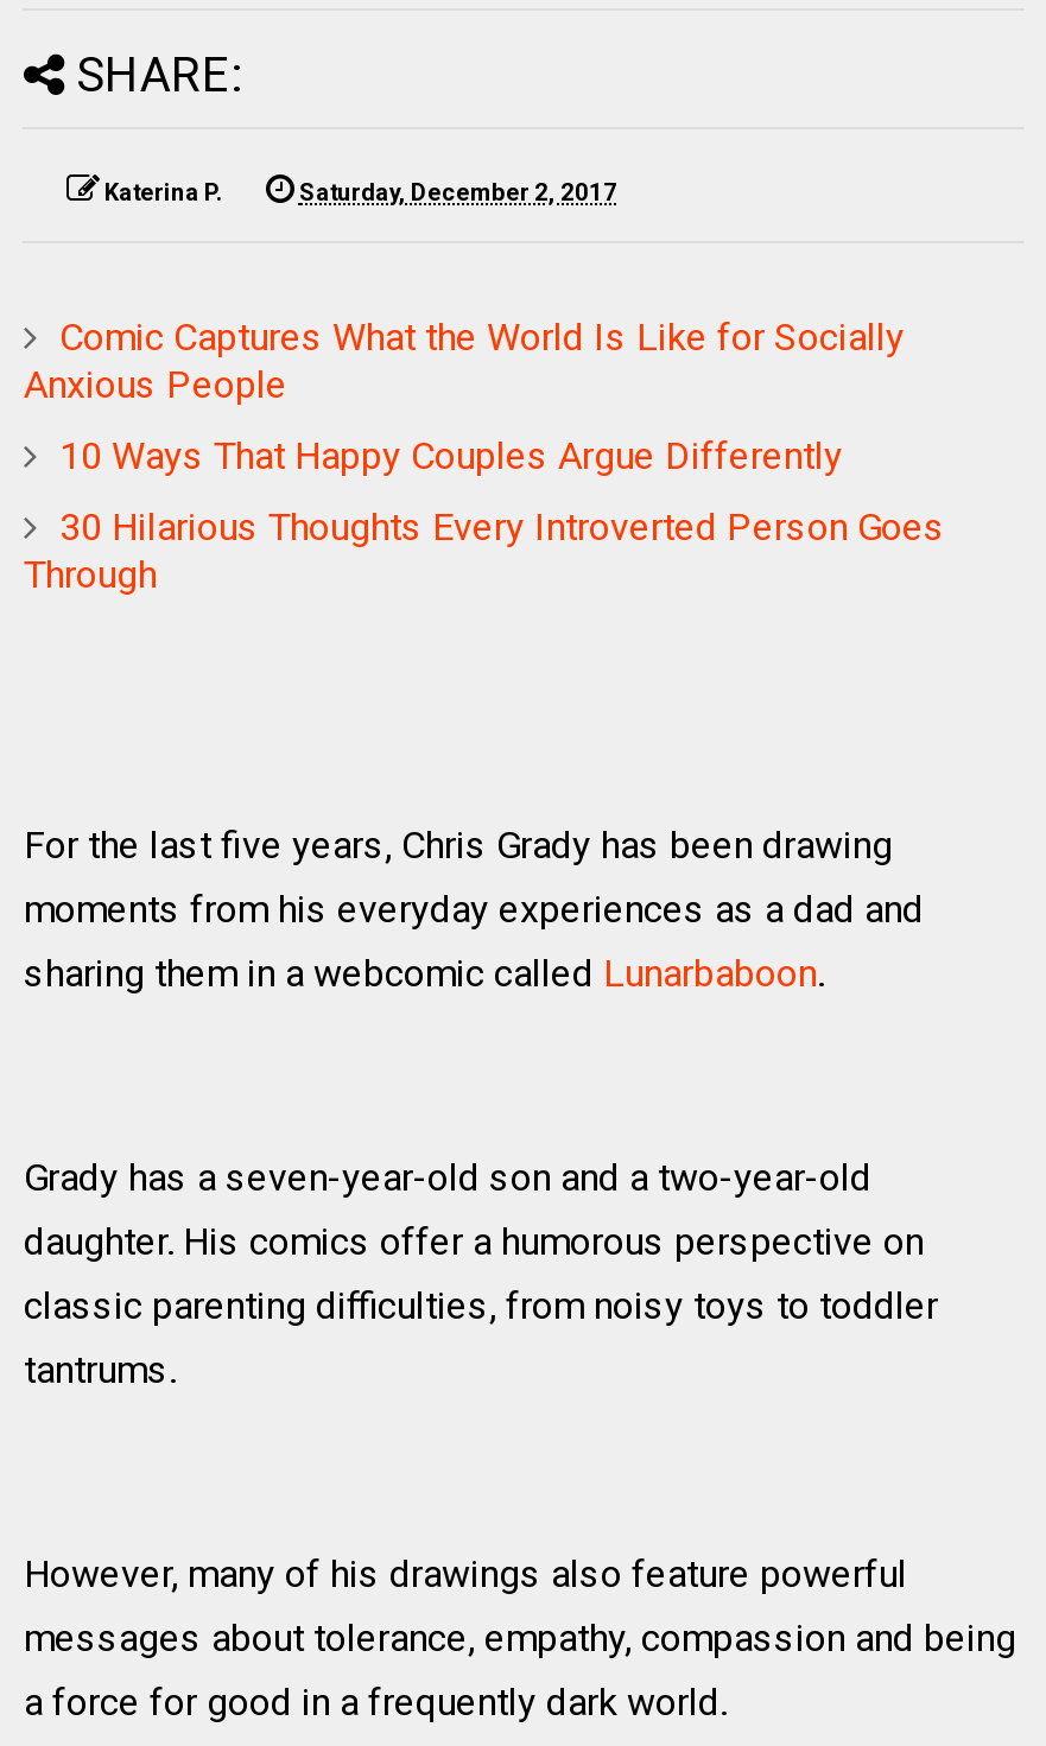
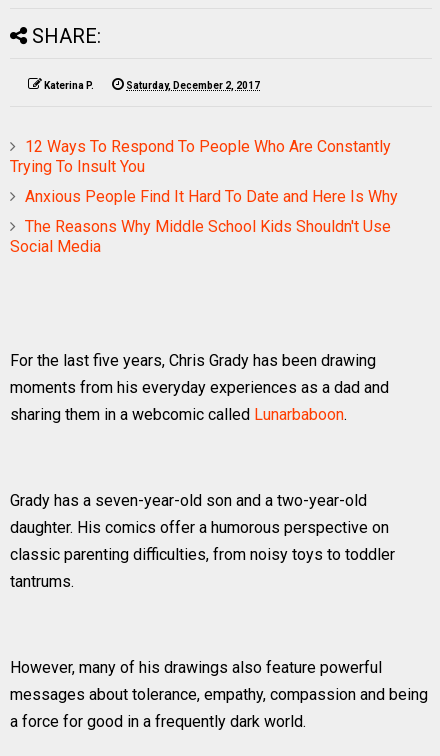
[24,315,904,407] Comic Captures What the World Is Like for Socially | Anxious People -> [10,137,391,176] 12 Ways To Respond To People Who Are Constantly | Trying To Insult You
[59,433,843,479] 10 Ways That Happy Couples Argue Differently -> [25,187,398,206] Anxious People Find It Hard To Date and Here Is Why
[24,505,945,597] 30 Hilarious Thoughts Every Introverted Person Goes | Through -> [10,217,391,256] The Reasons Why Middle School Kids Shouldn't Use | Social Media

